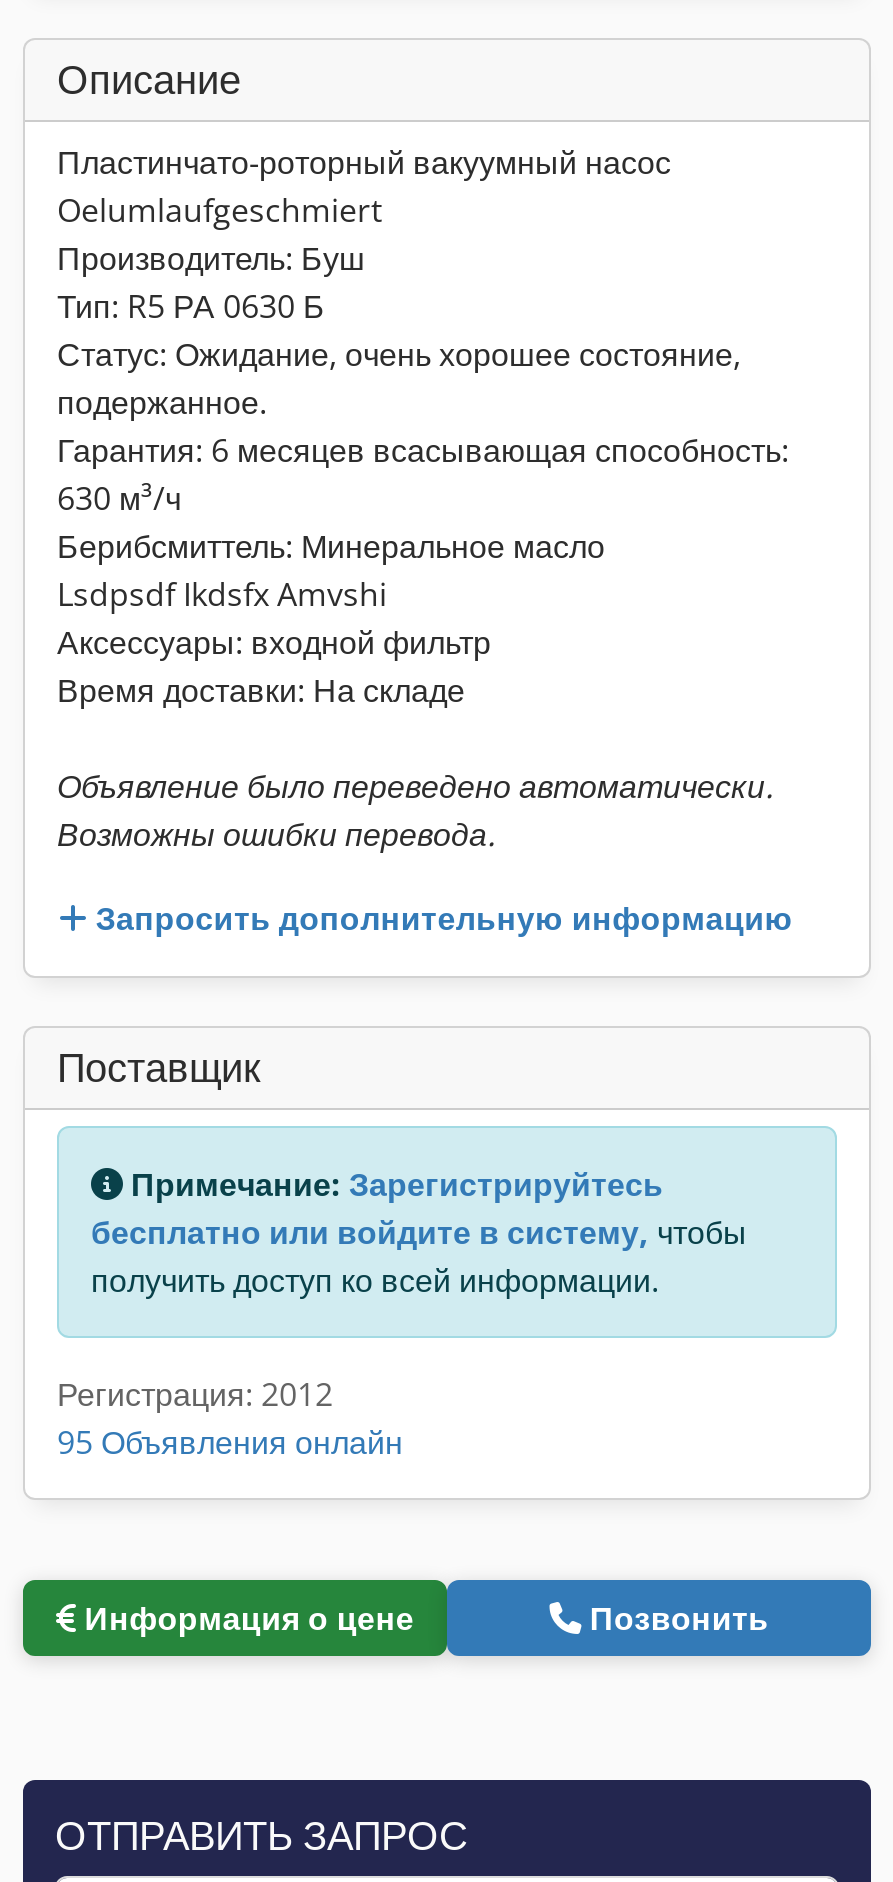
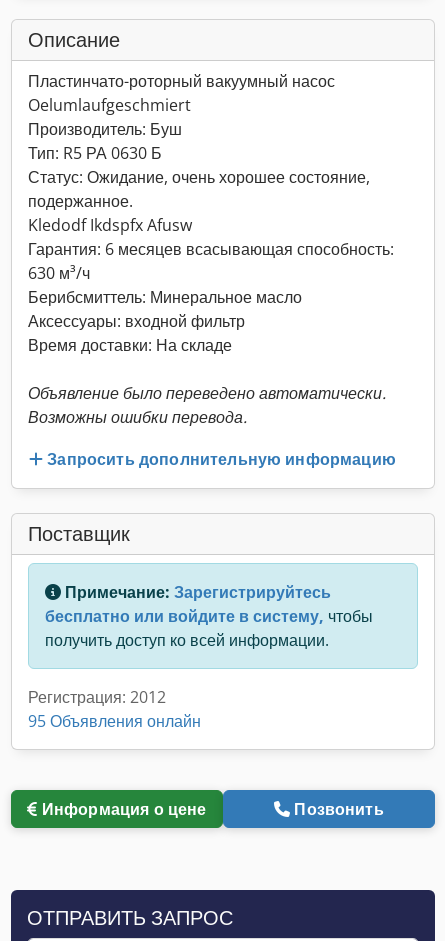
none -> [28,214,192,236] Kledodf Ikdspfx Afusw
moved [57,428,789,568] -> [28,238,394,308]: Гарантия: 6 месяцев всасывающая способность: | Берибсмиттель: Минеральное масло
[57,572,387,616] Lsdpsdf Ikdsfx Amvshi -> none

